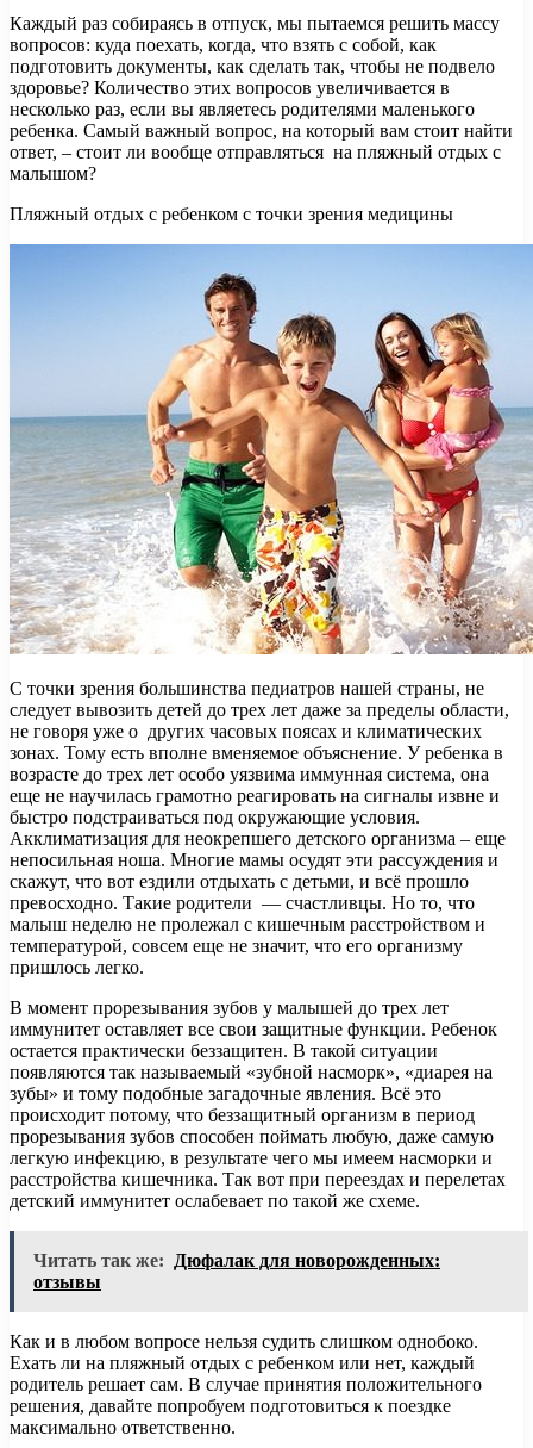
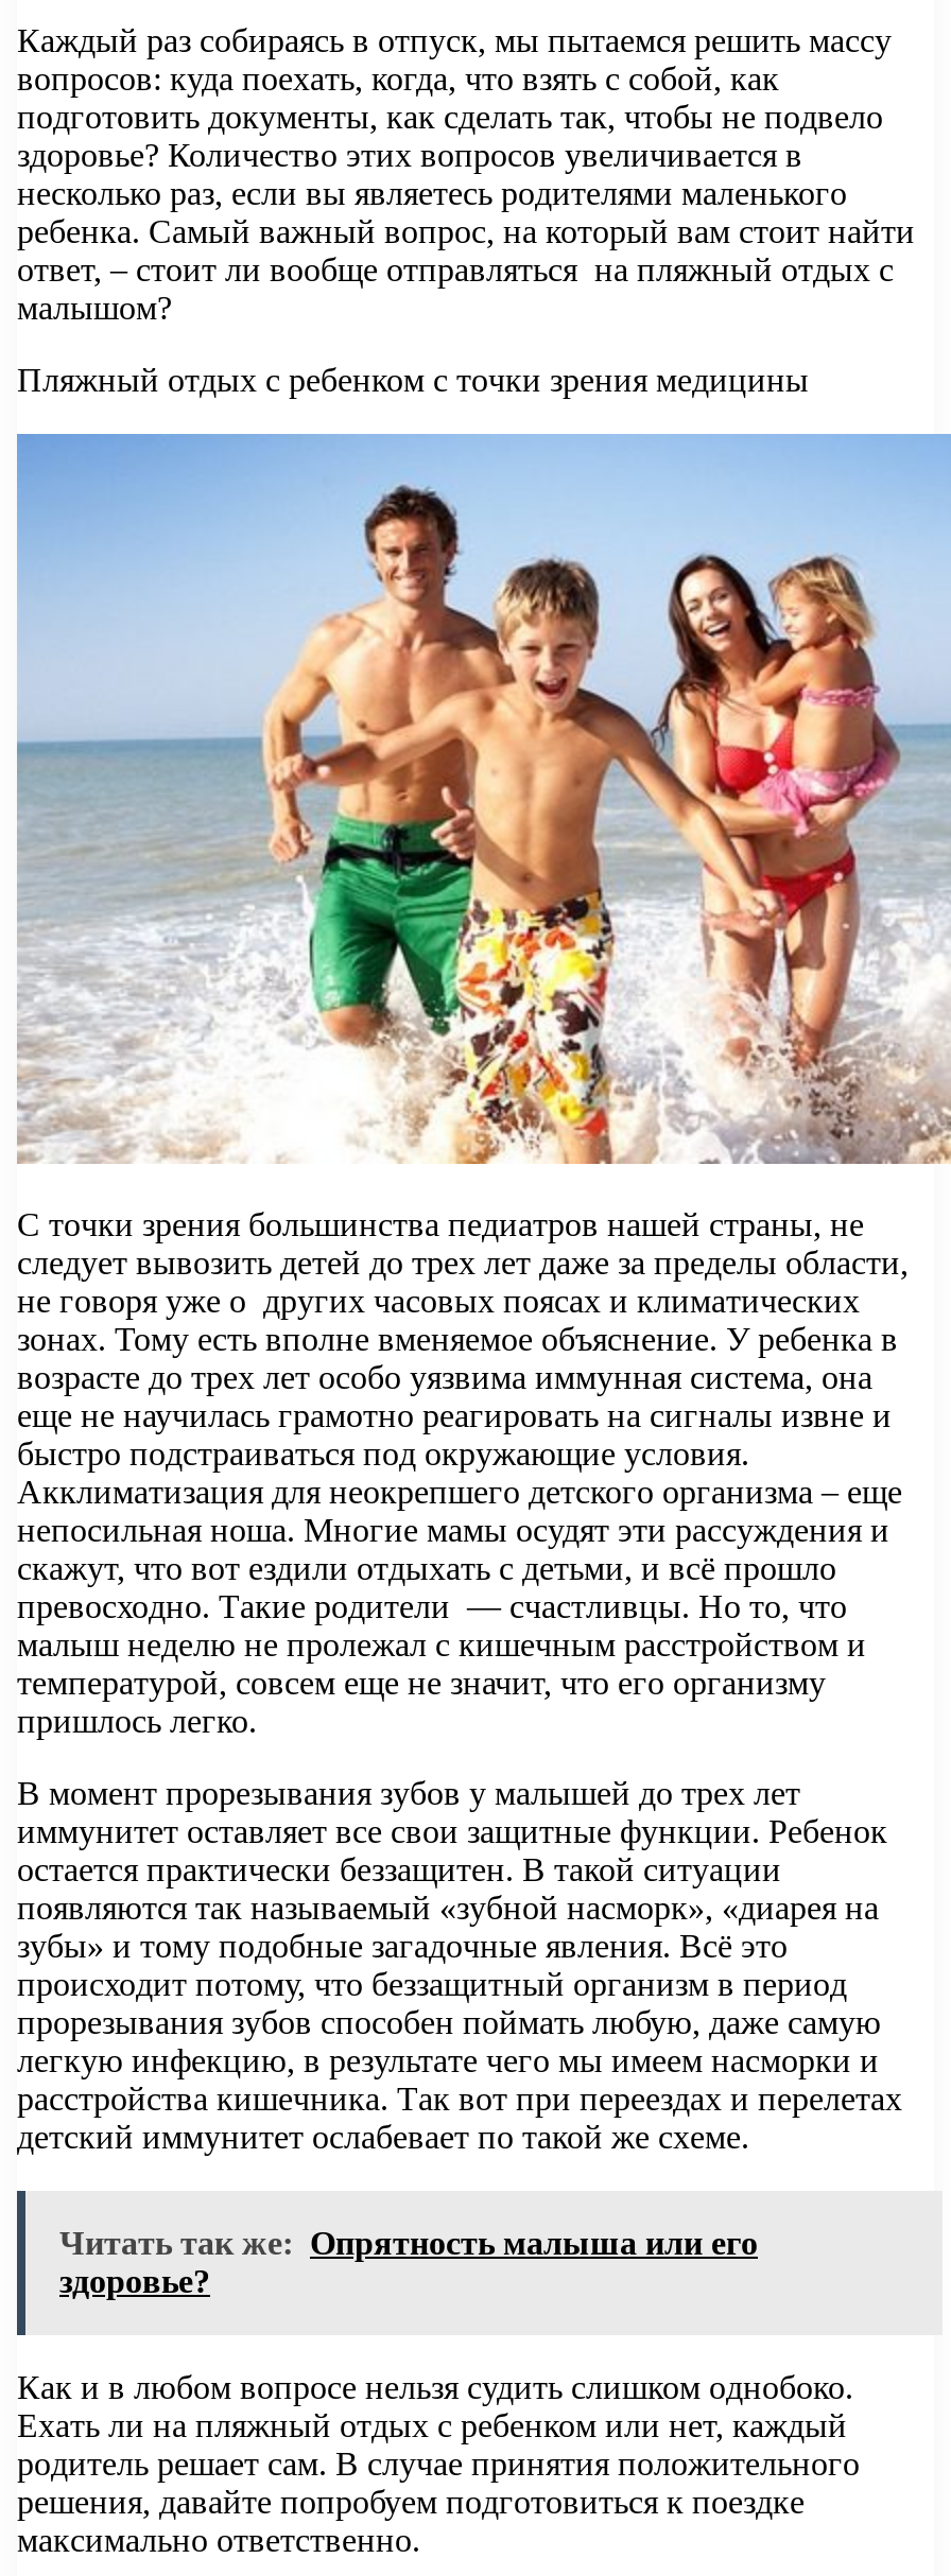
[33,1250,440,1292] Читать так же: Дюфалак для новорожденных: | отзывы -> [59,2224,758,2299] Читать так же: Опрятность малыша или его | здоровье?

